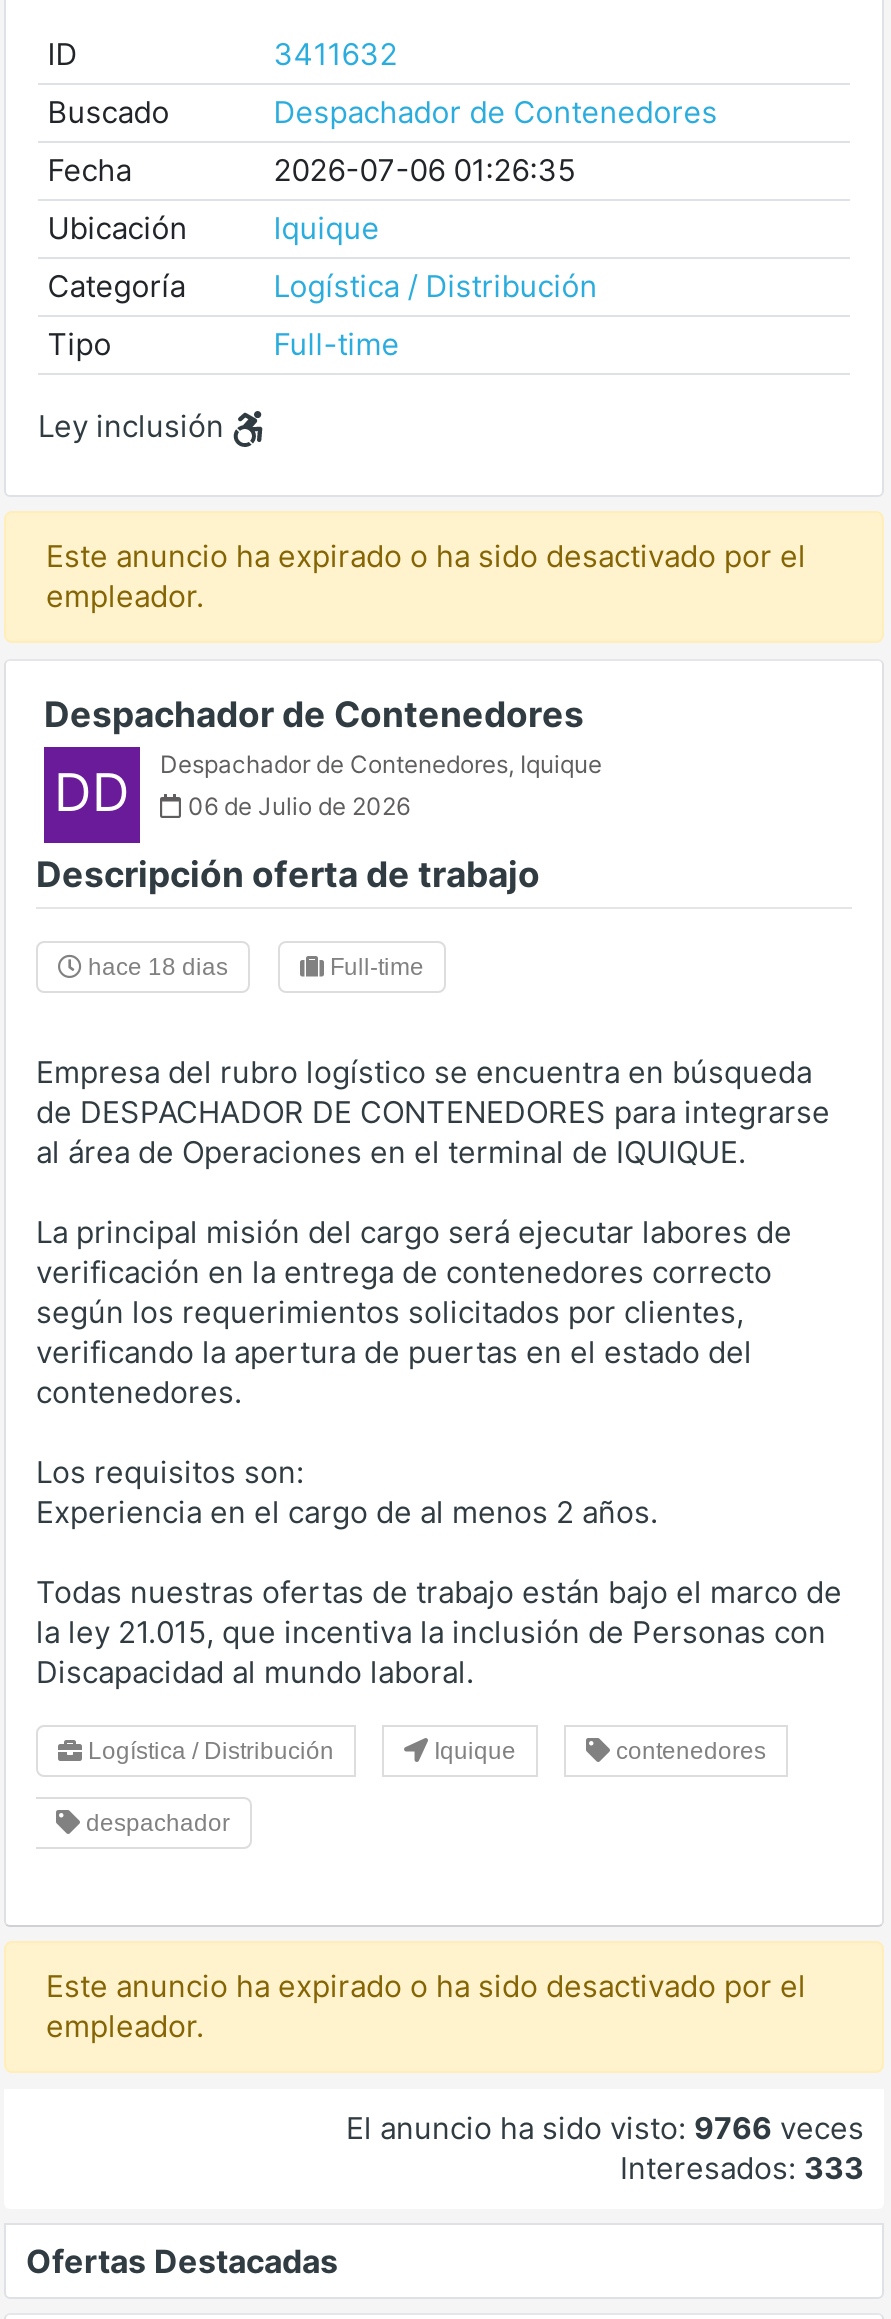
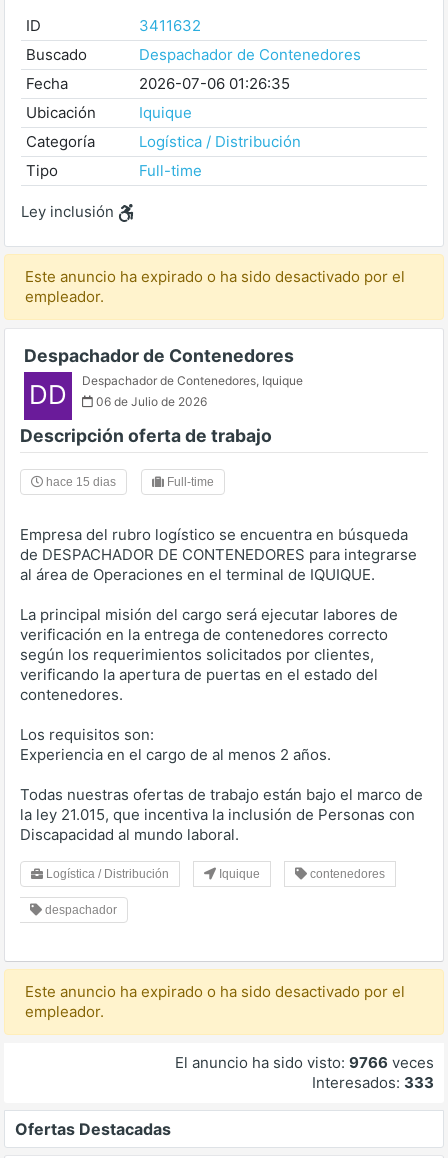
[82,953,228,981] hace 18 dias -> [43,475,116,489] hace 15 dias

